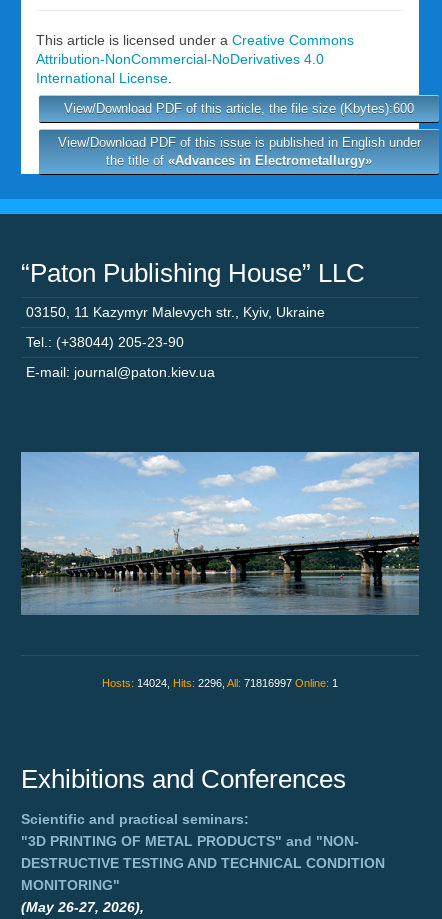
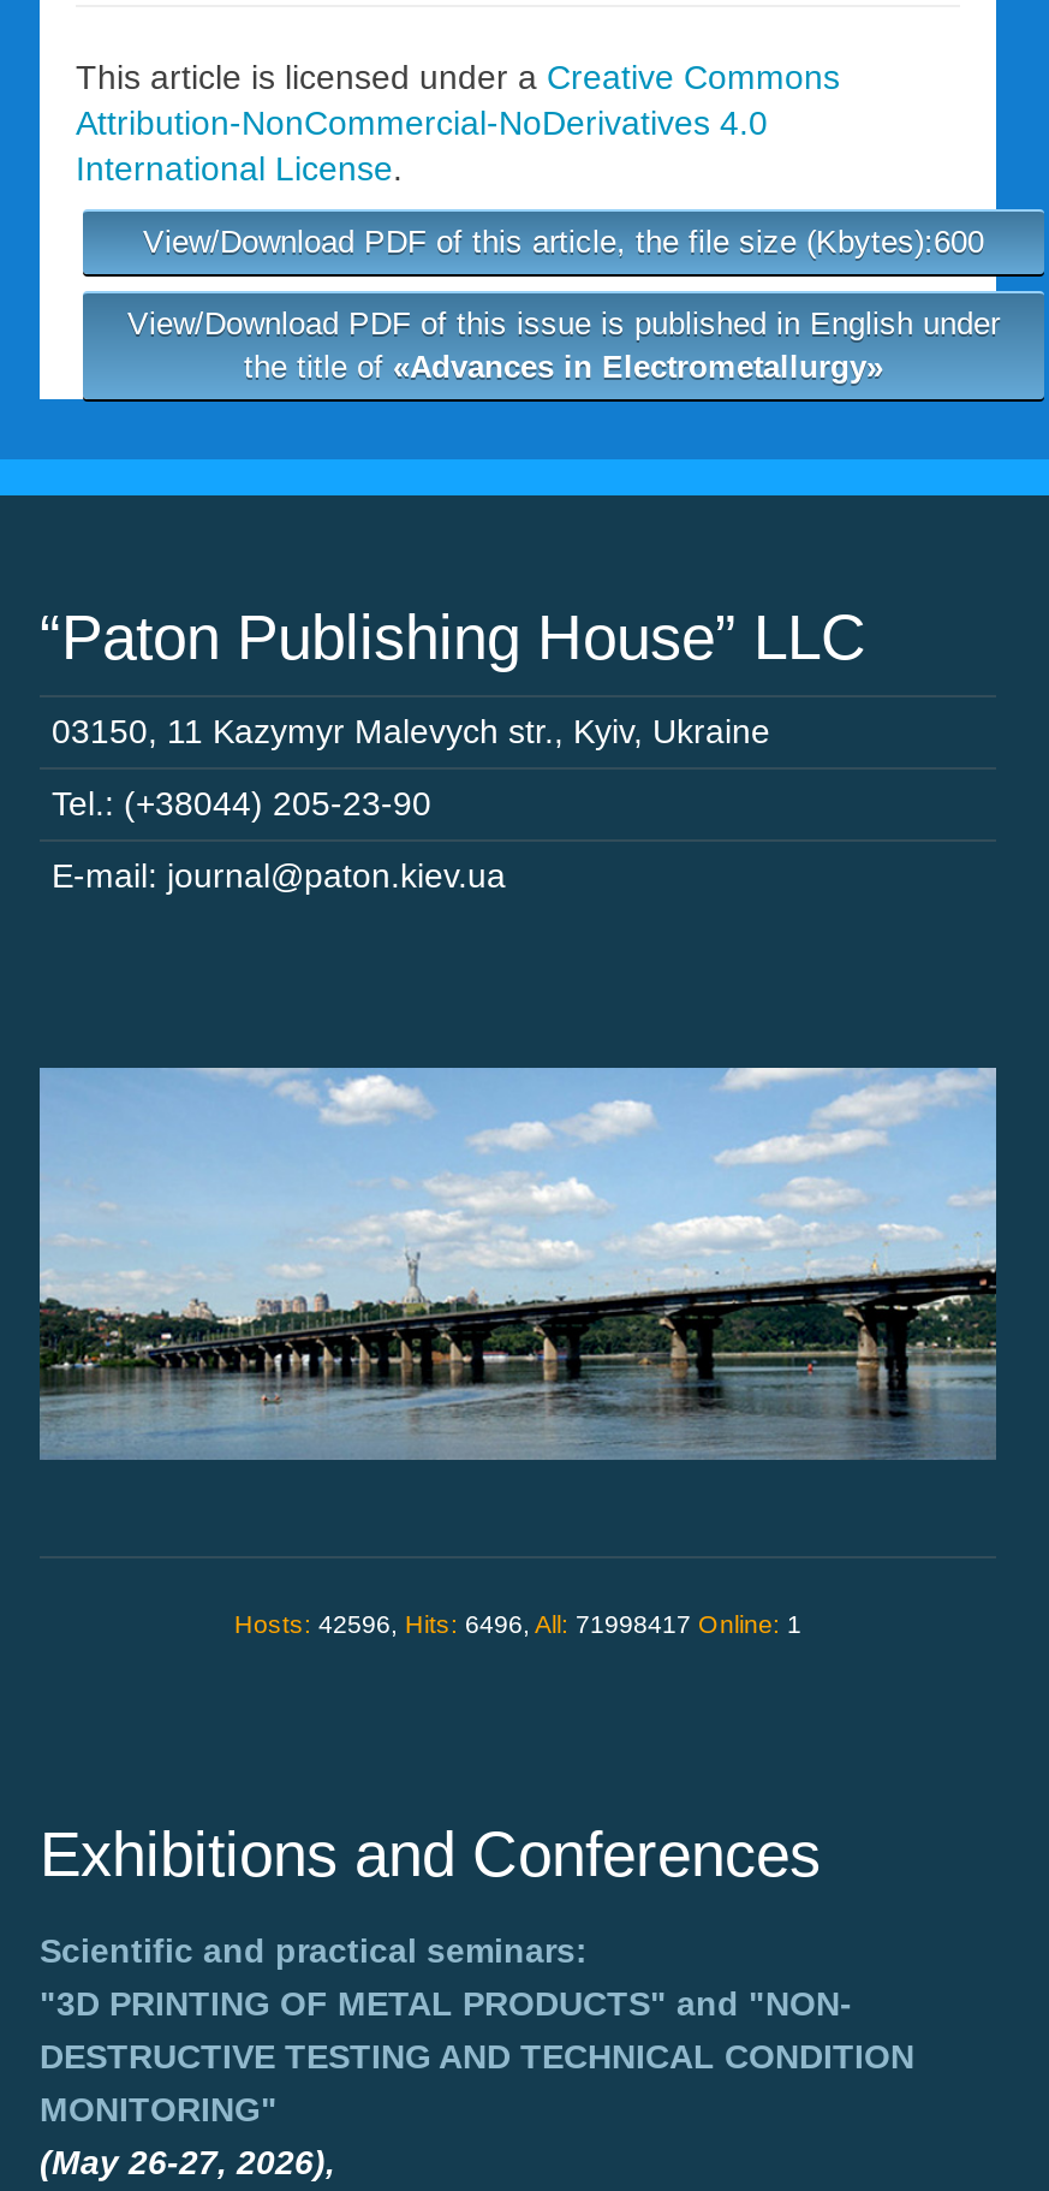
[102,677,338,689] Hosts: 14024, Hits: 2296, All: 71816997 Online: 1 -> [234,1608,801,1637] Hosts: 42596, Hits: 6496, All: 71998417 Online: 1

